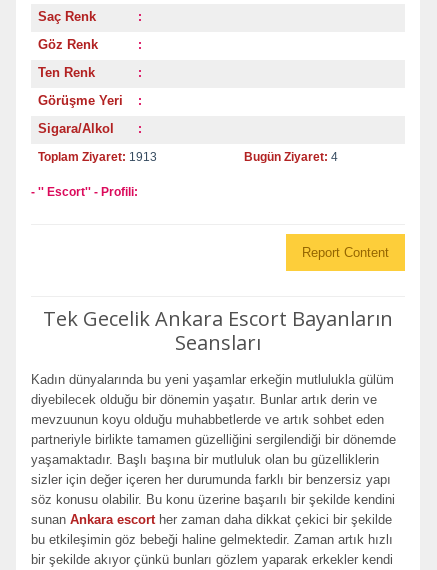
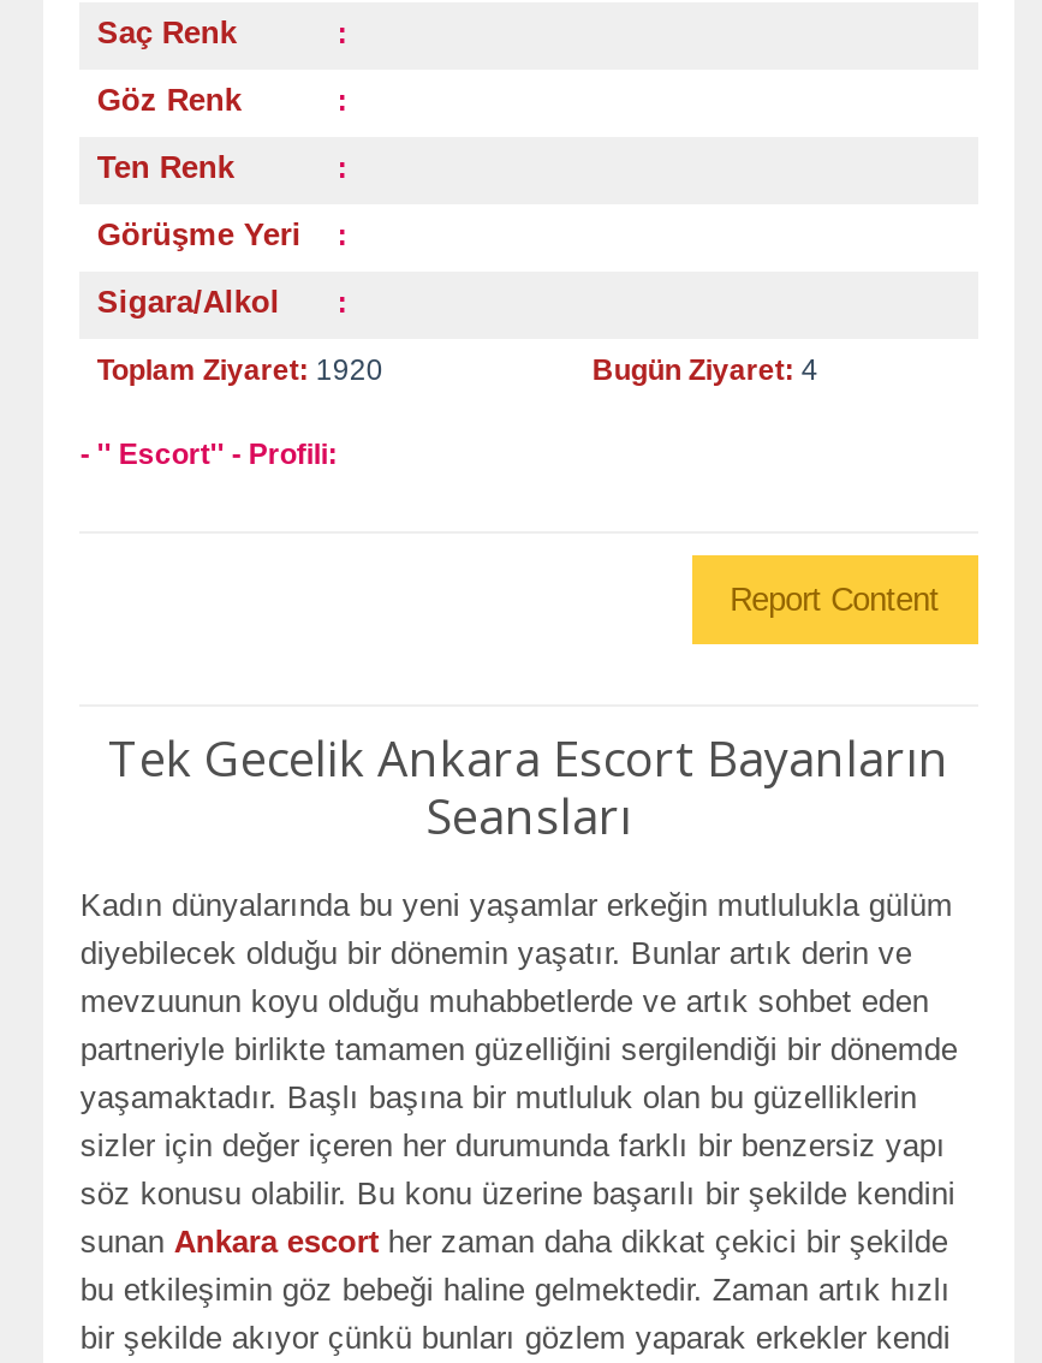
[38,150,157,164] Toplam Ziyaret: 1913 -> [97,354,383,388] Toplam Ziyaret: 1920

